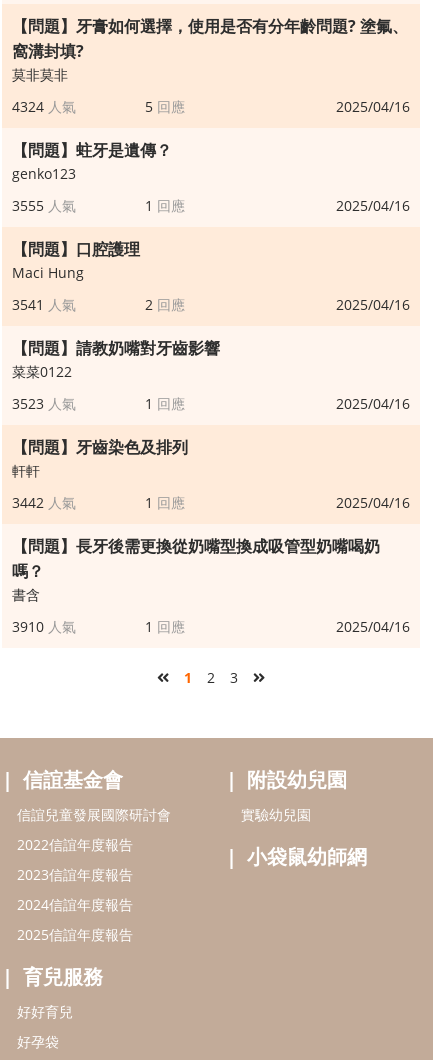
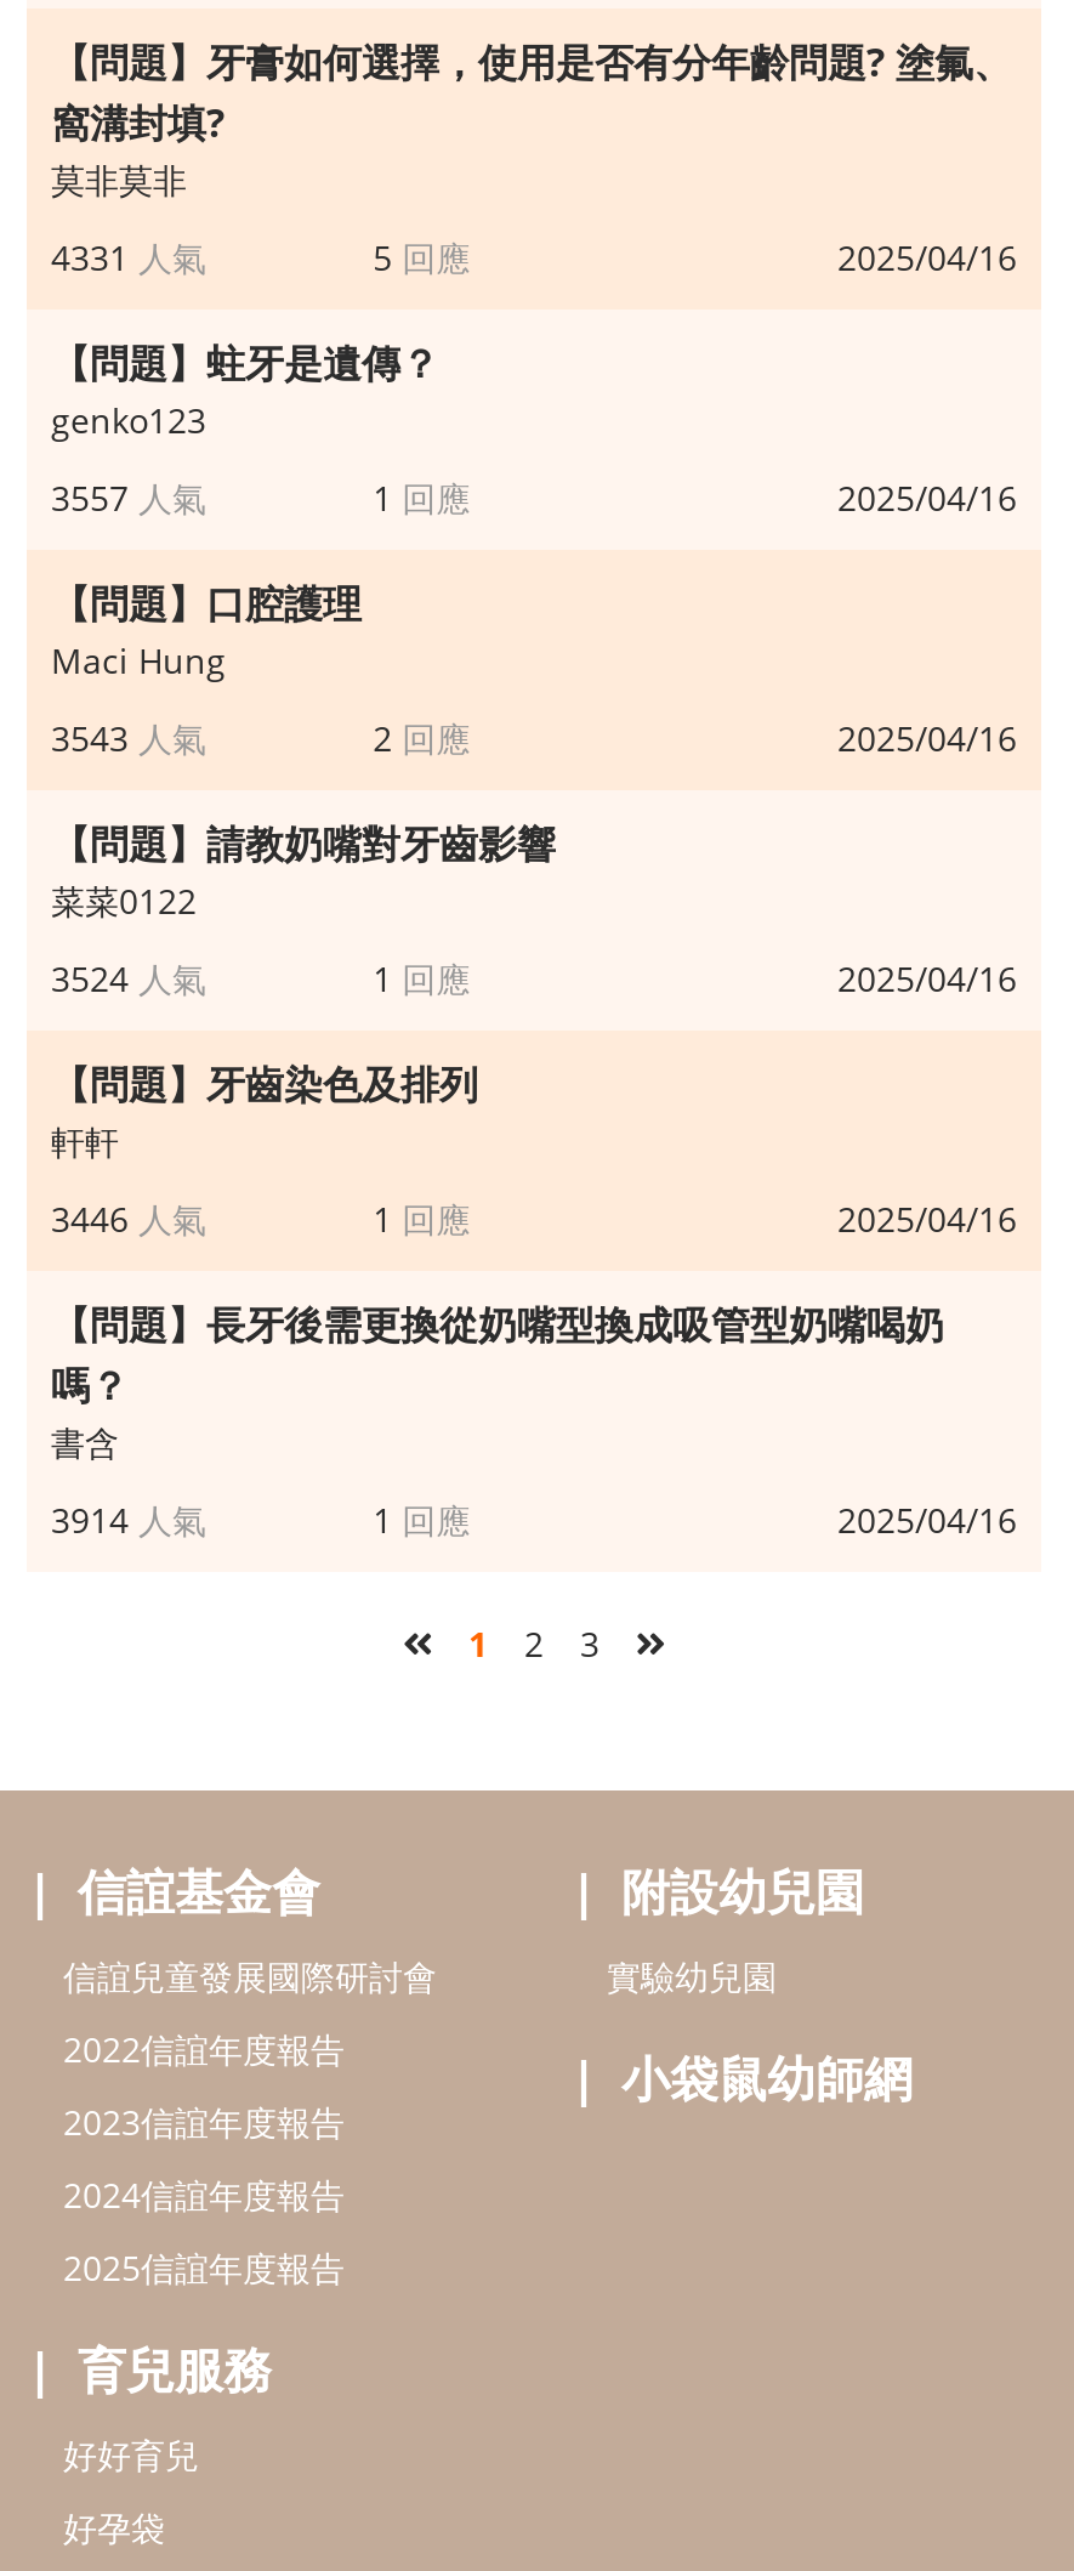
[12,97,44,116] 4324 -> [51,235,129,282] 4331
[12,196,44,215] 3555 -> [51,476,129,522] 3557
[12,295,44,314] 3541 -> [51,716,129,762] 3543
[12,394,44,413] 3523 -> [51,957,129,1003] 3524
[12,493,44,512] 3442 -> [51,1197,129,1243] 3446
[12,617,44,636] 3910 -> [51,1498,129,1544] 3914

